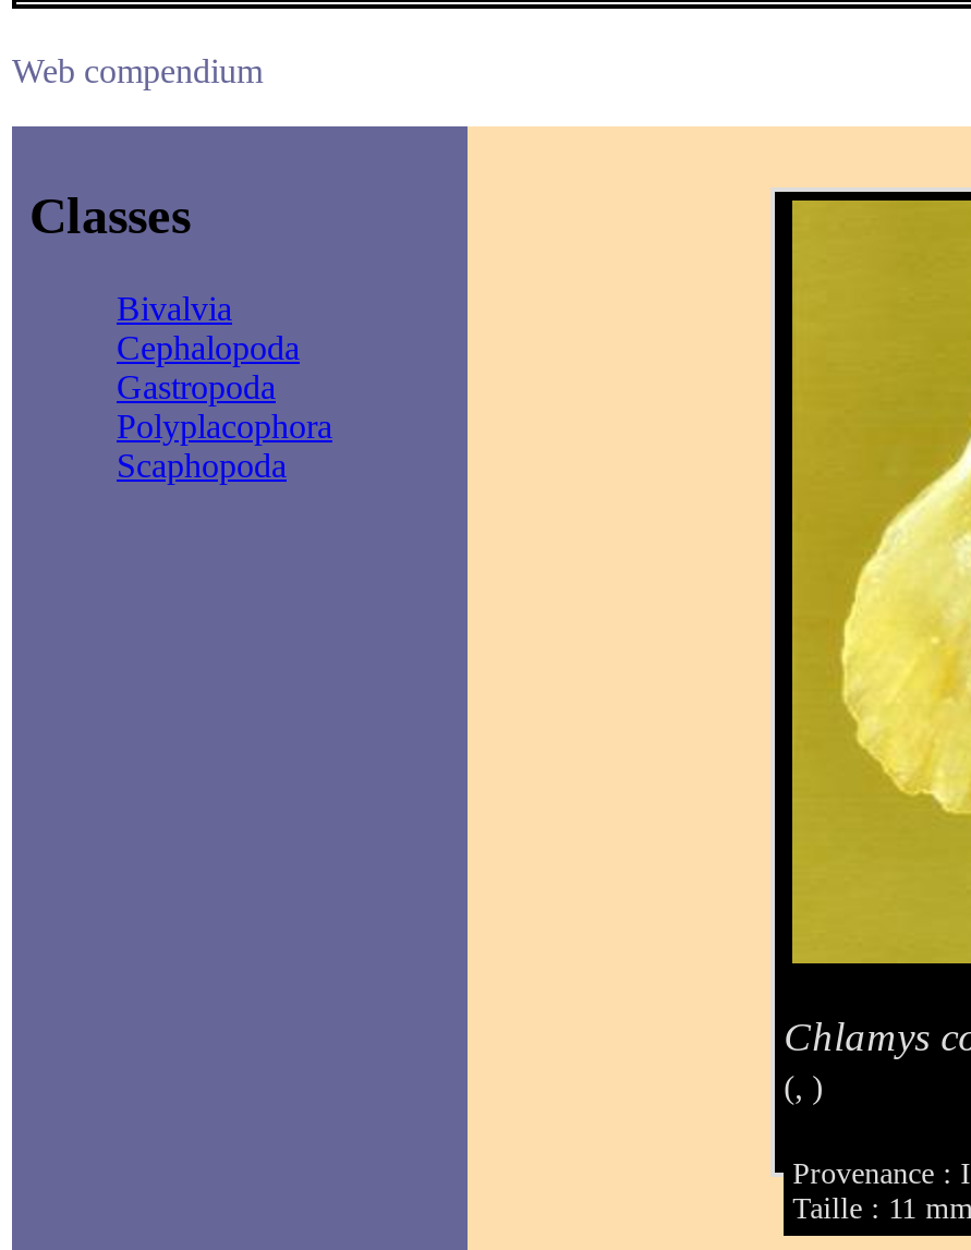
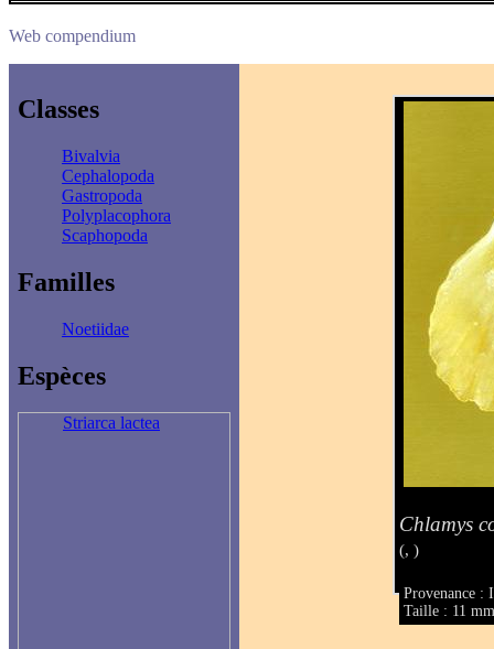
none -> [18,267,160,432] Familles | Noetiidae | Espèces | Striarca lactea

